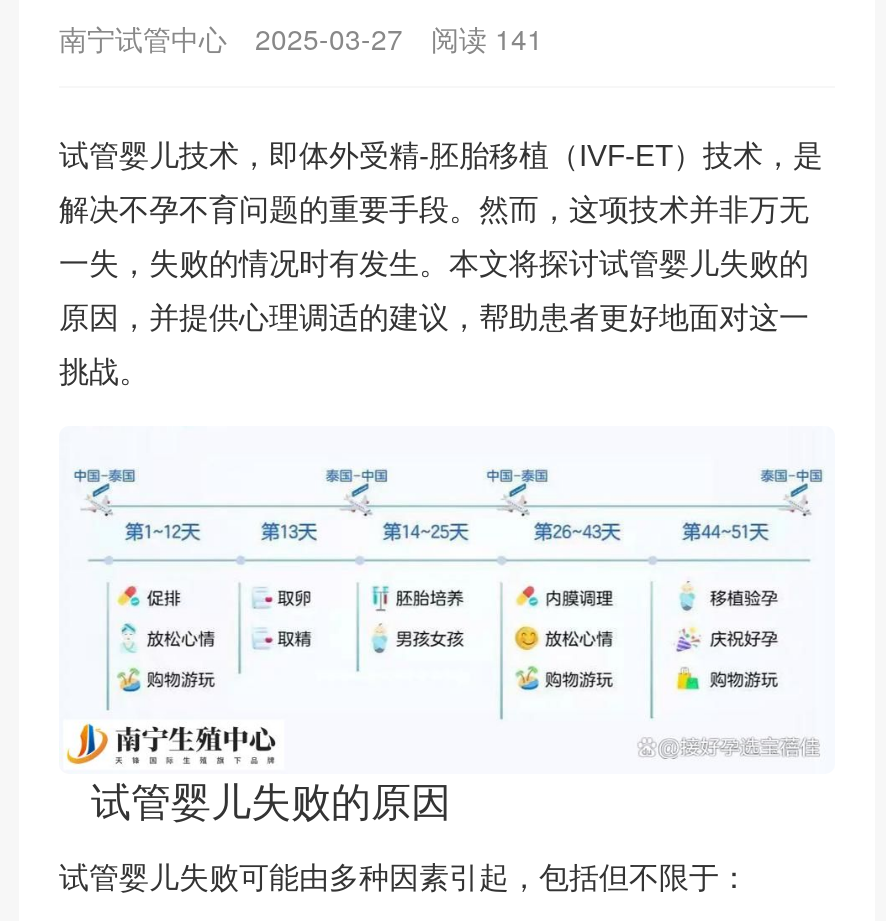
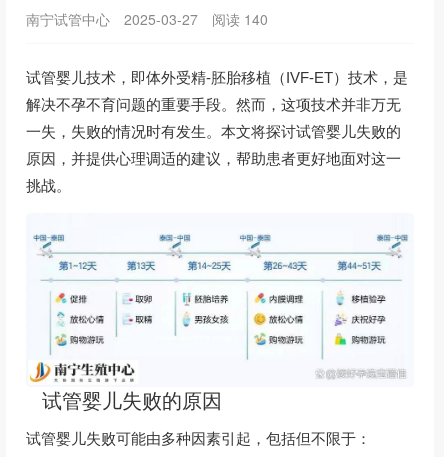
[59,18,543,58] 南宁试管中心 2025-03-27 阅读141 -> [26,9,268,29] 南宁试管中心 2025-03-27 阅读140

